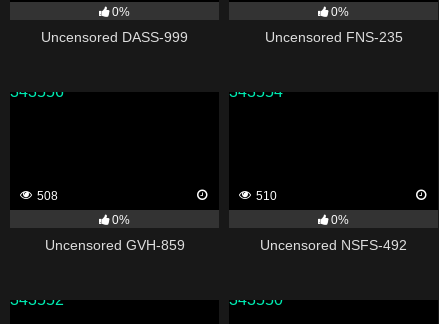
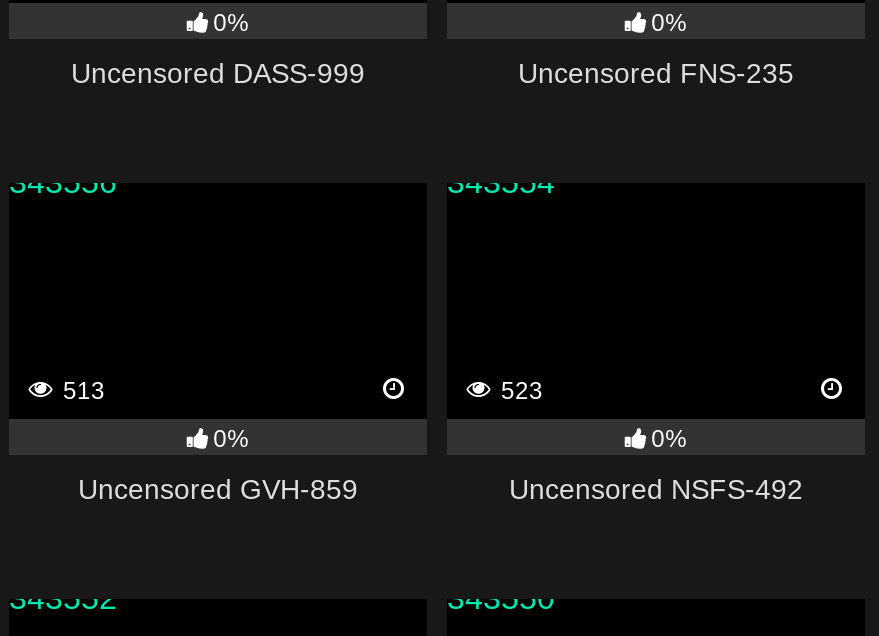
[34,189,58,203] 508 -> [57,378,105,406] 513
[253,189,277,203] 510 -> [495,378,543,406] 523

